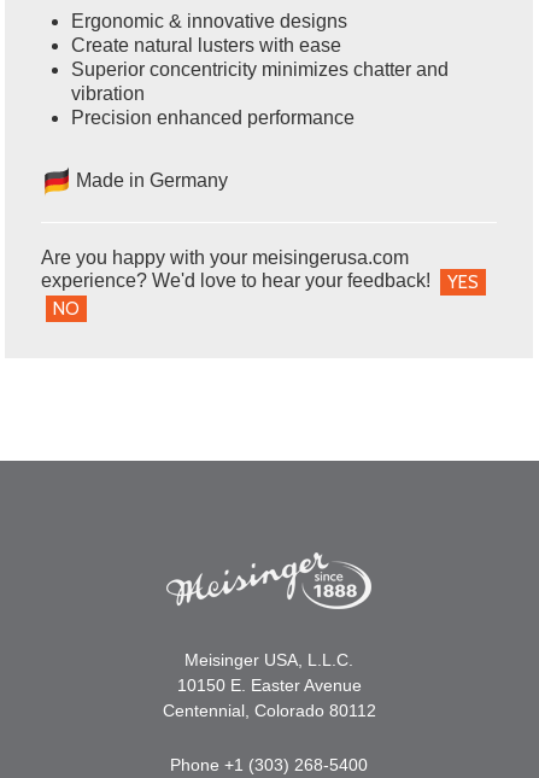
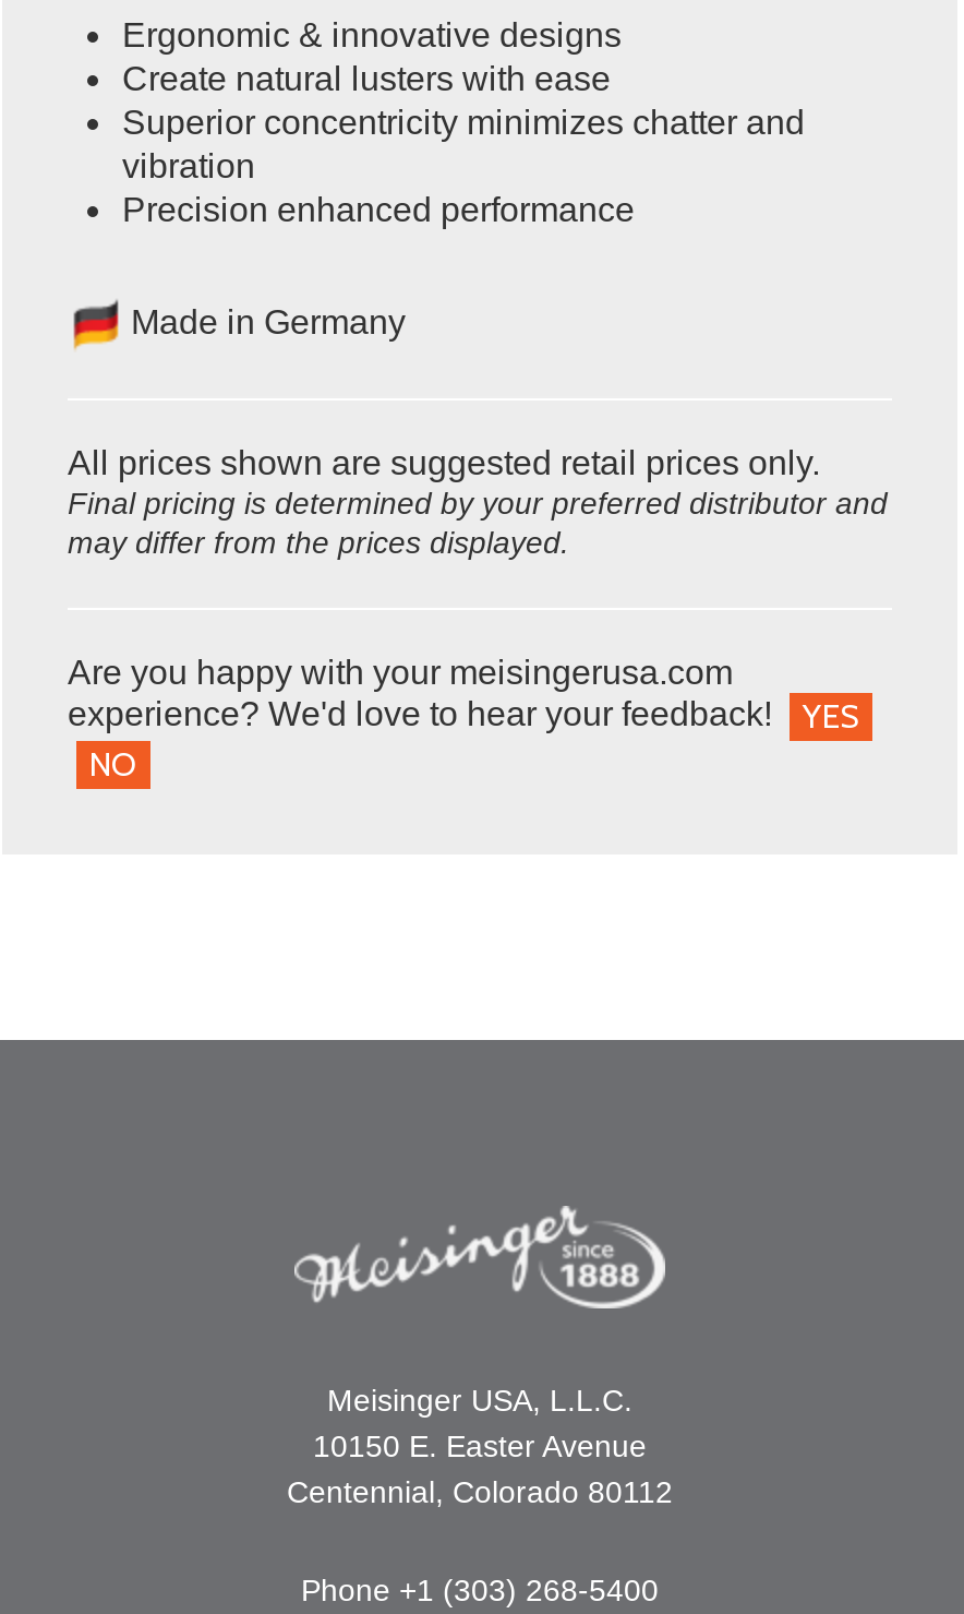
none -> [68,444,888,560] All prices shown are suggested retail prices only. | Final pricing is determined by your preferred distributor and | may differ from the prices displayed.

